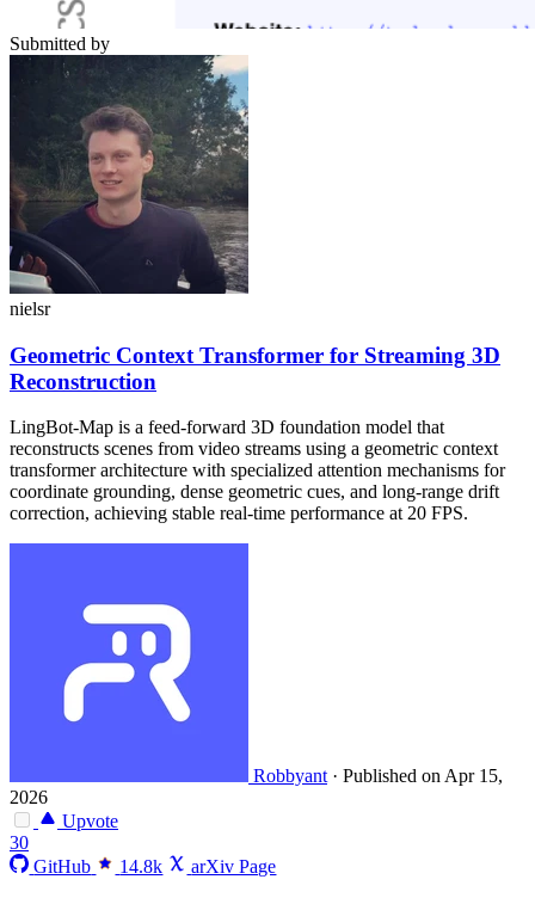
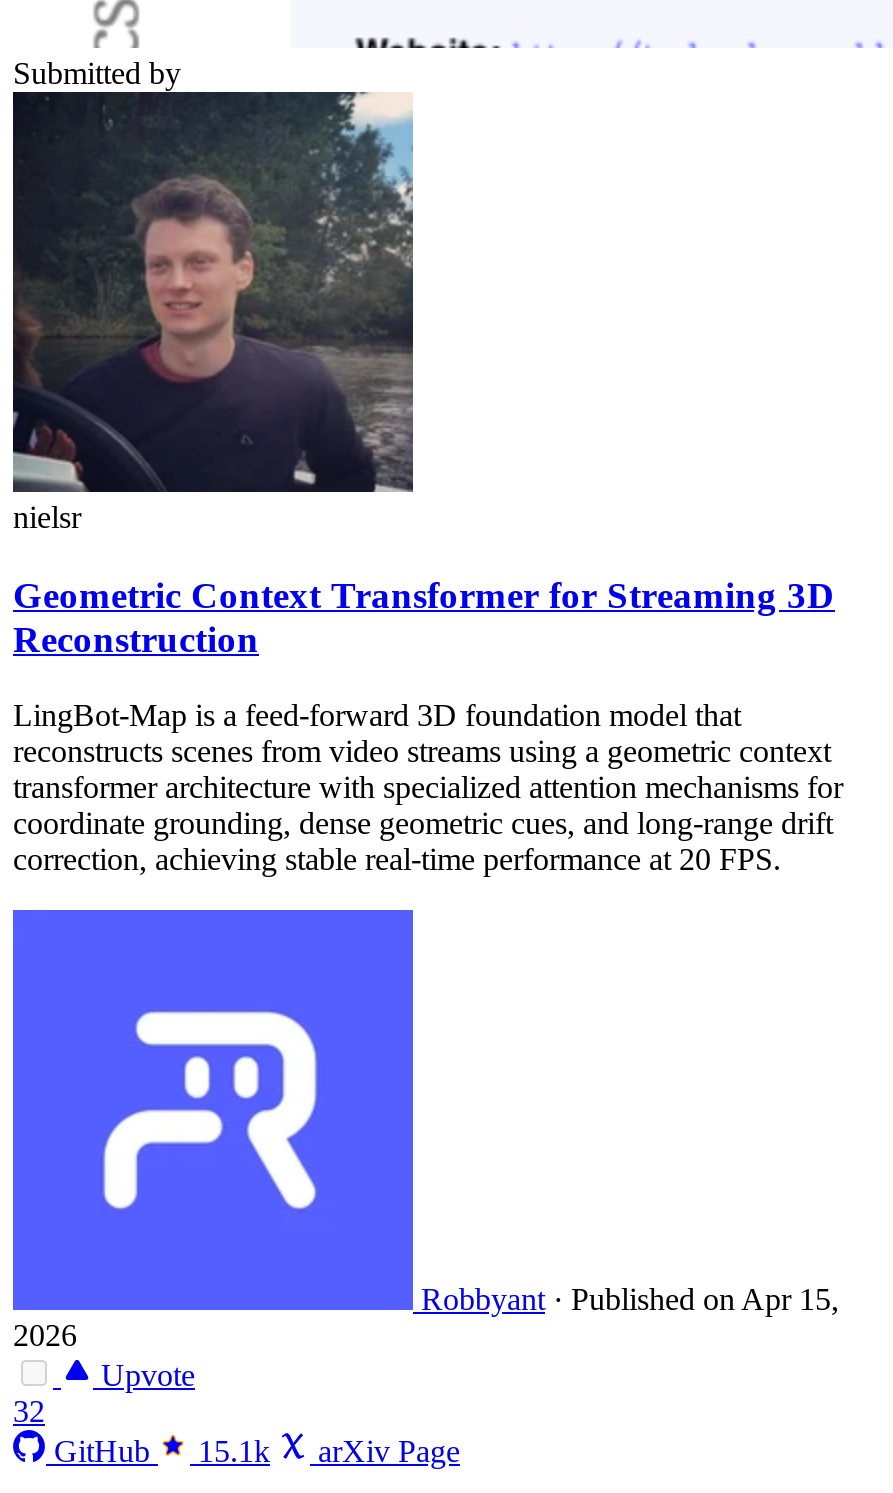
[10,833,29,853] 30 -> [13,1395,45,1429] 32
[34,857,276,877] GitHub 14.8k arXiv Page -> [54,1435,460,1469] GitHub 15.1k arXiv Page

